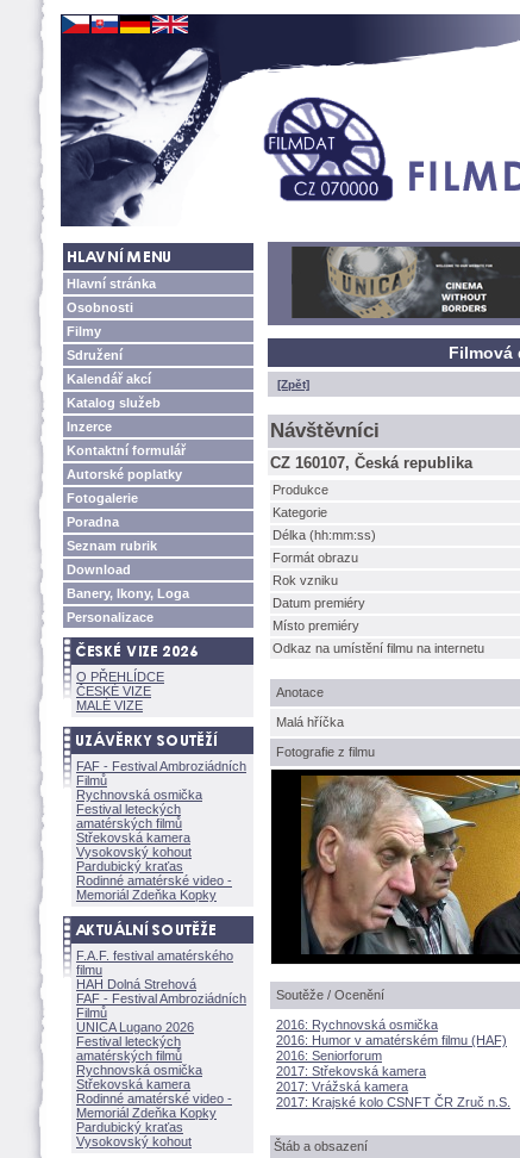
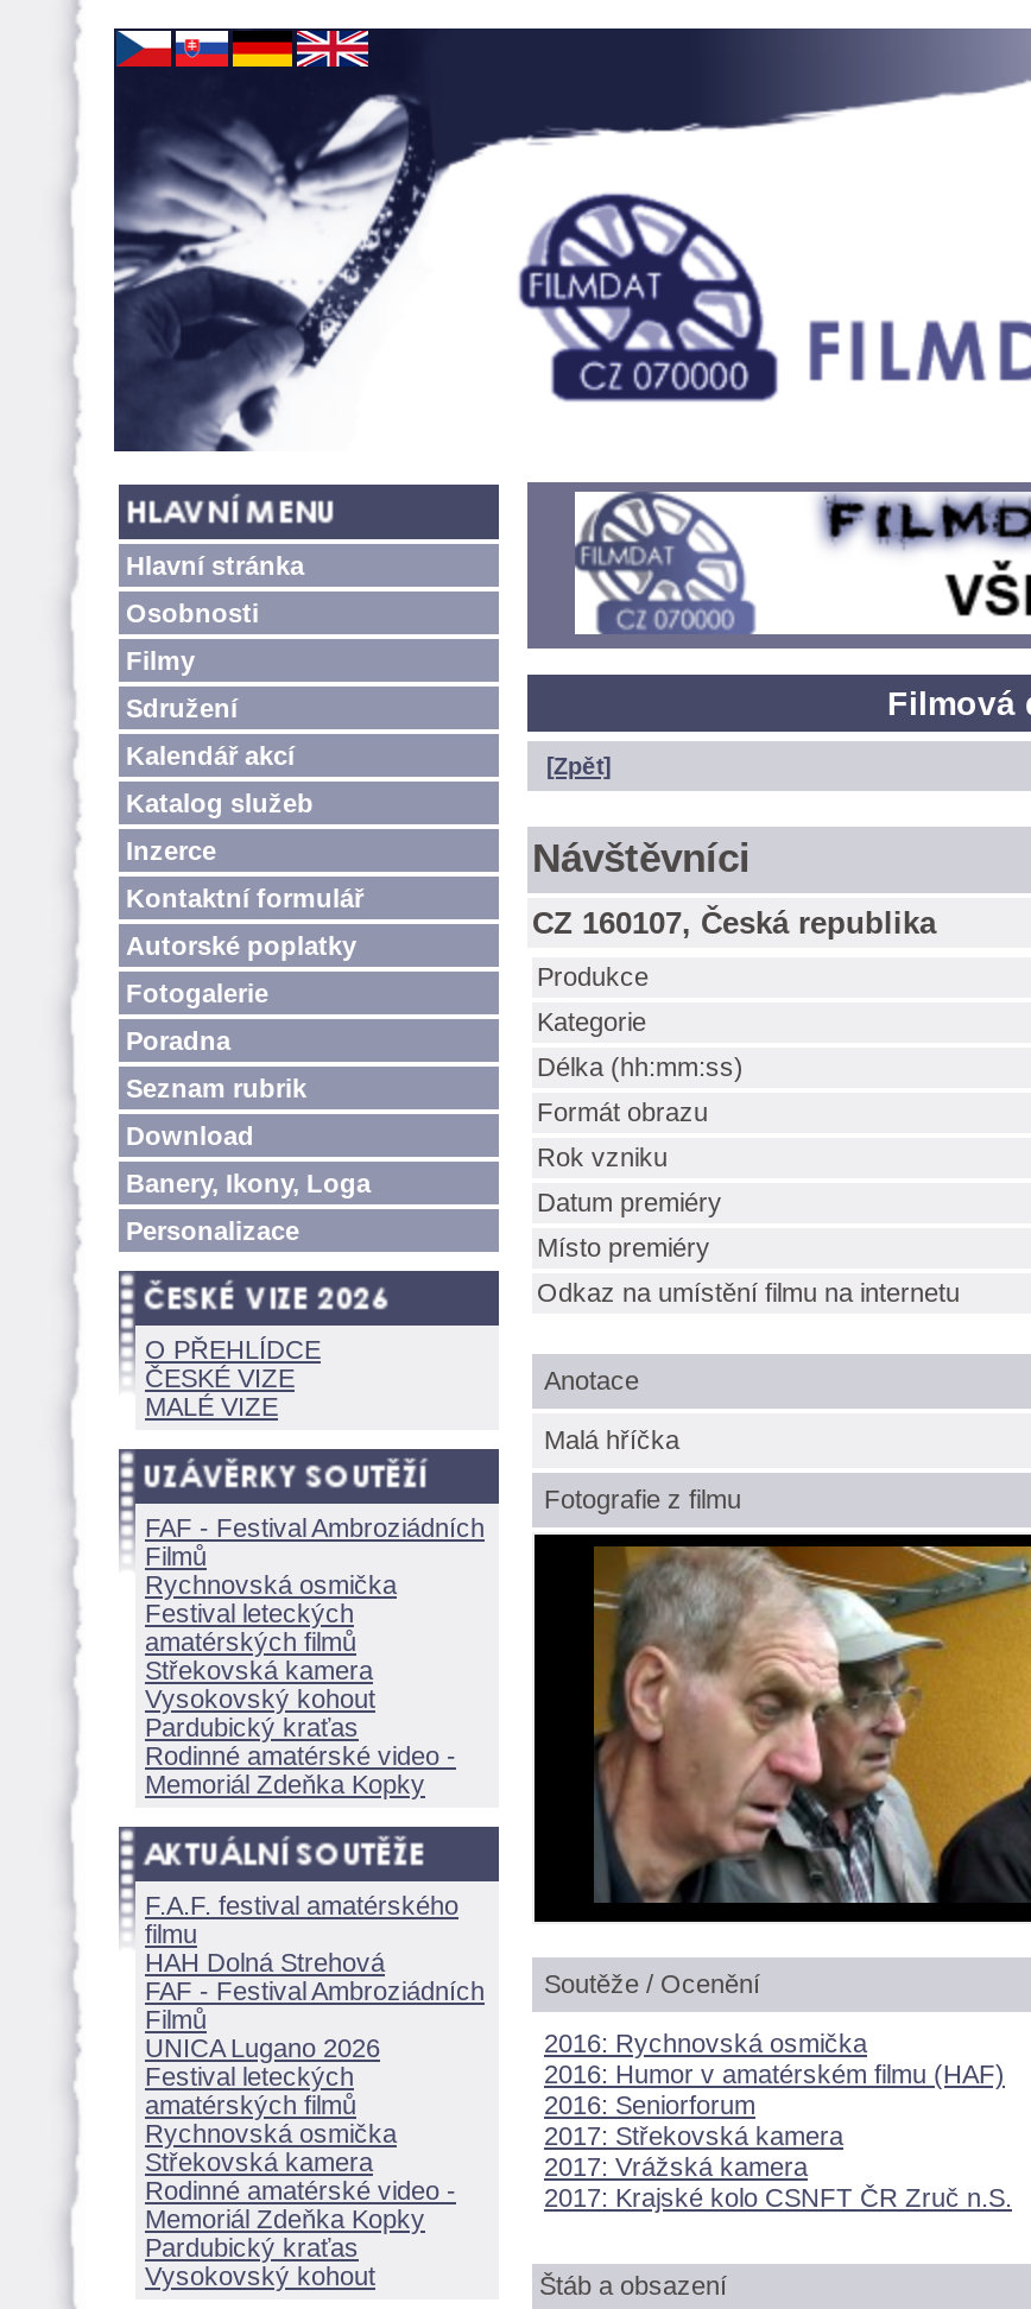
[292,245,516,319] [image] -> [573,489,1024,637] [image]

